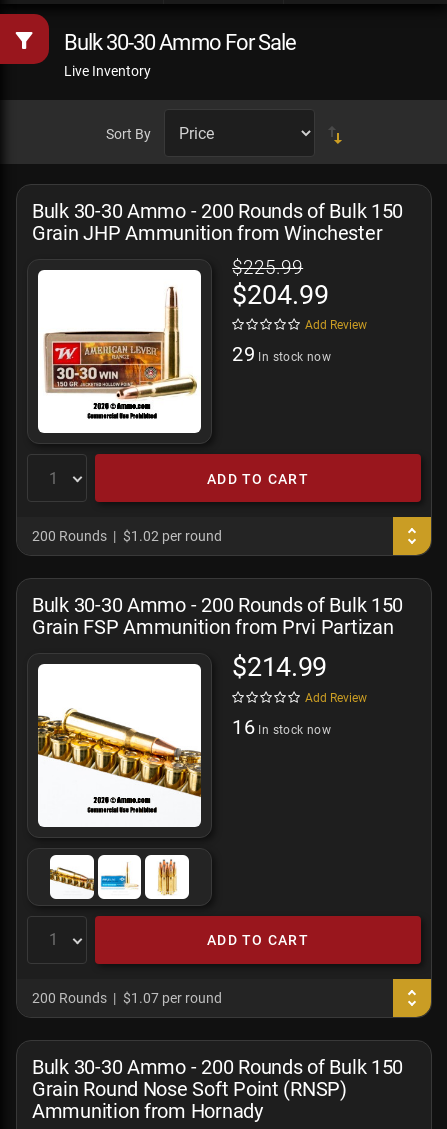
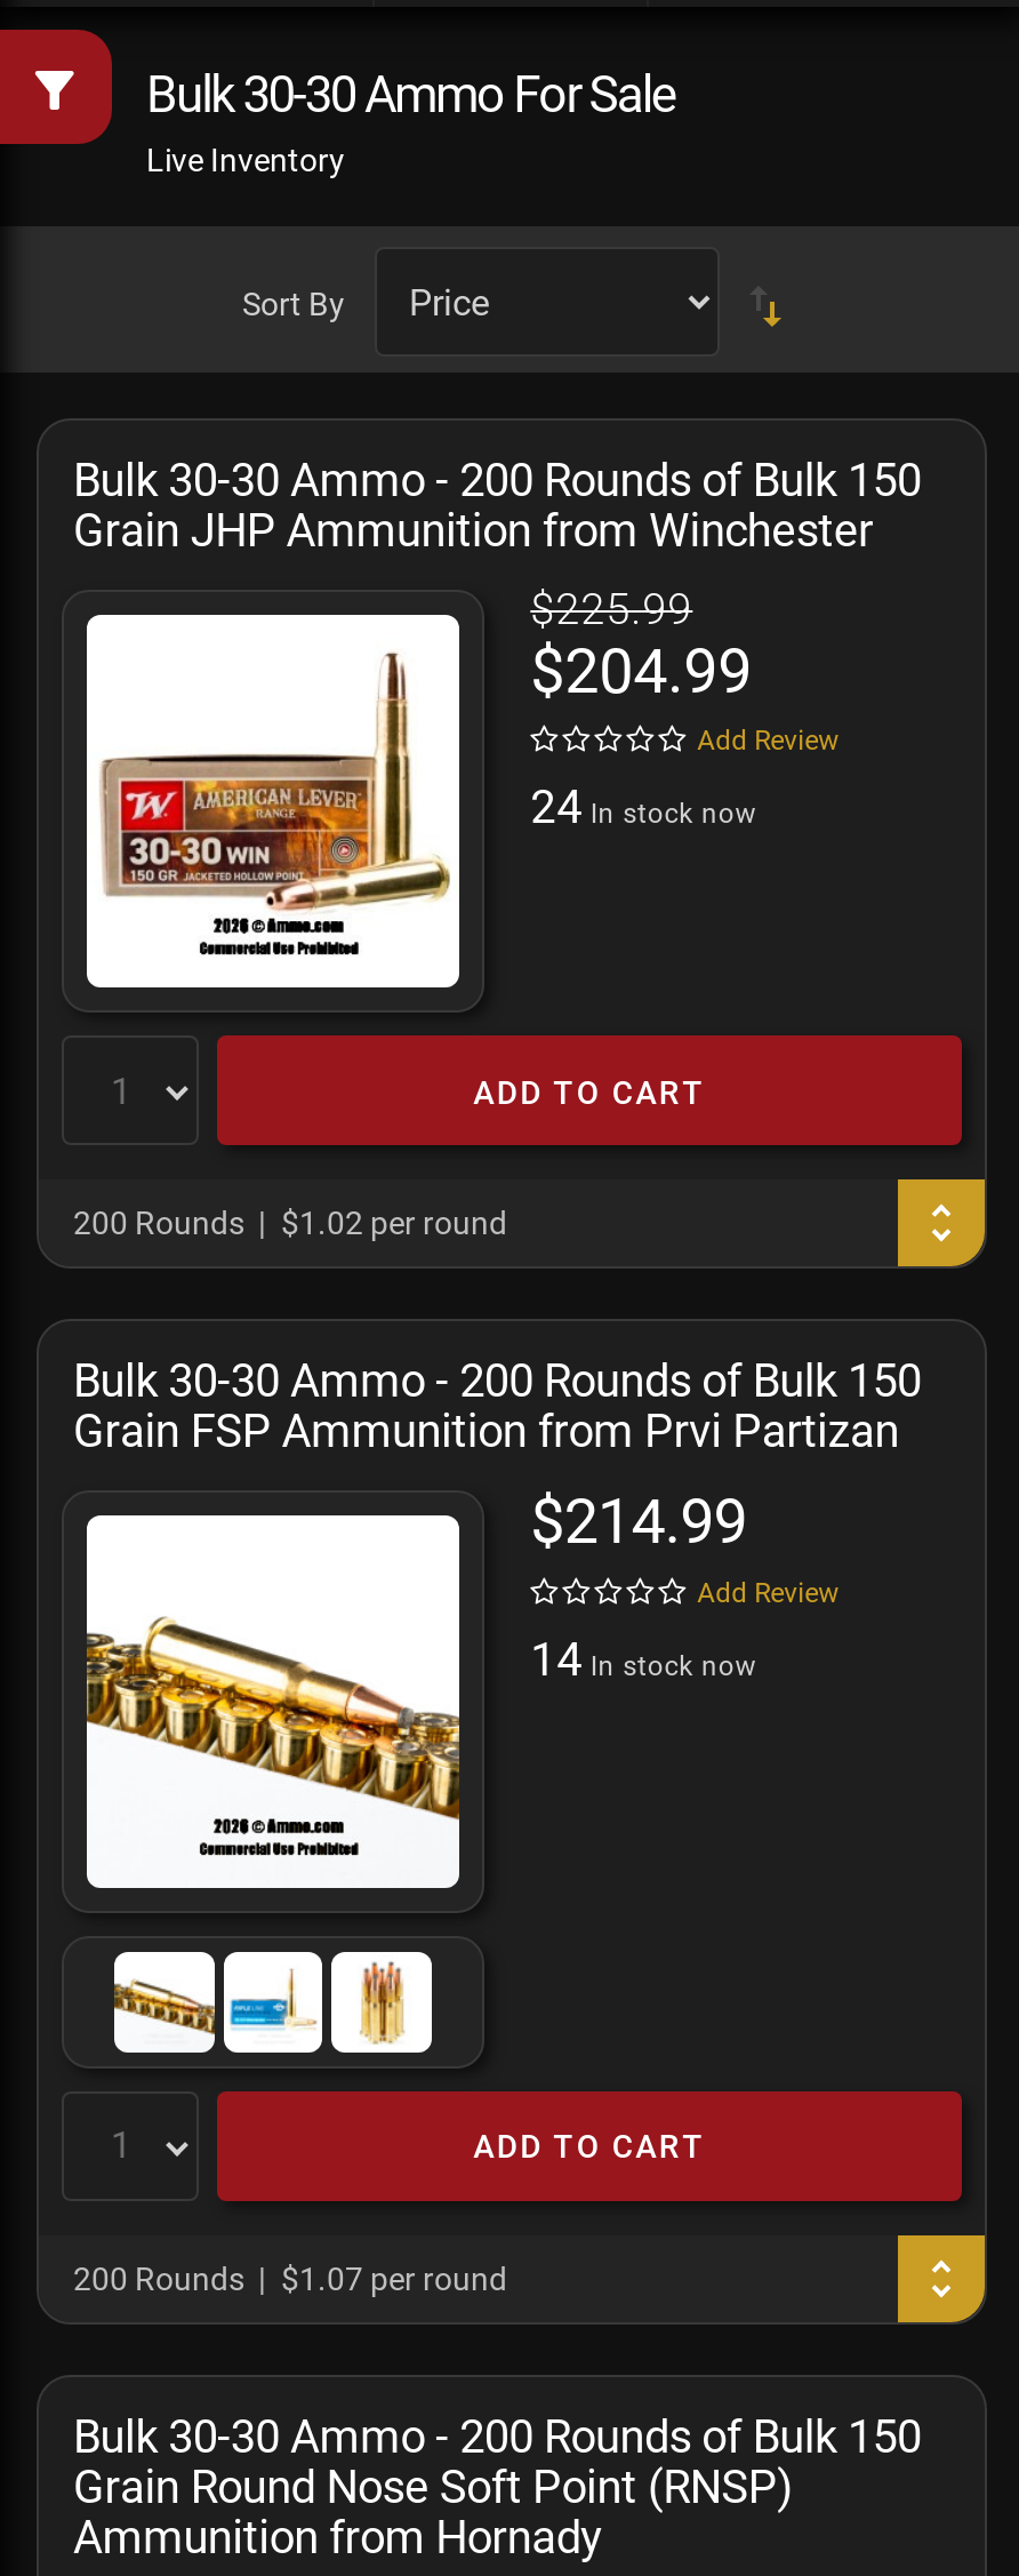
[232,342,331,366] 29 In stock now -> [531,779,757,834] 24 In stock now
[232,715,331,739] 16 In stock now -> [531,1632,757,1687] 14 In stock now

